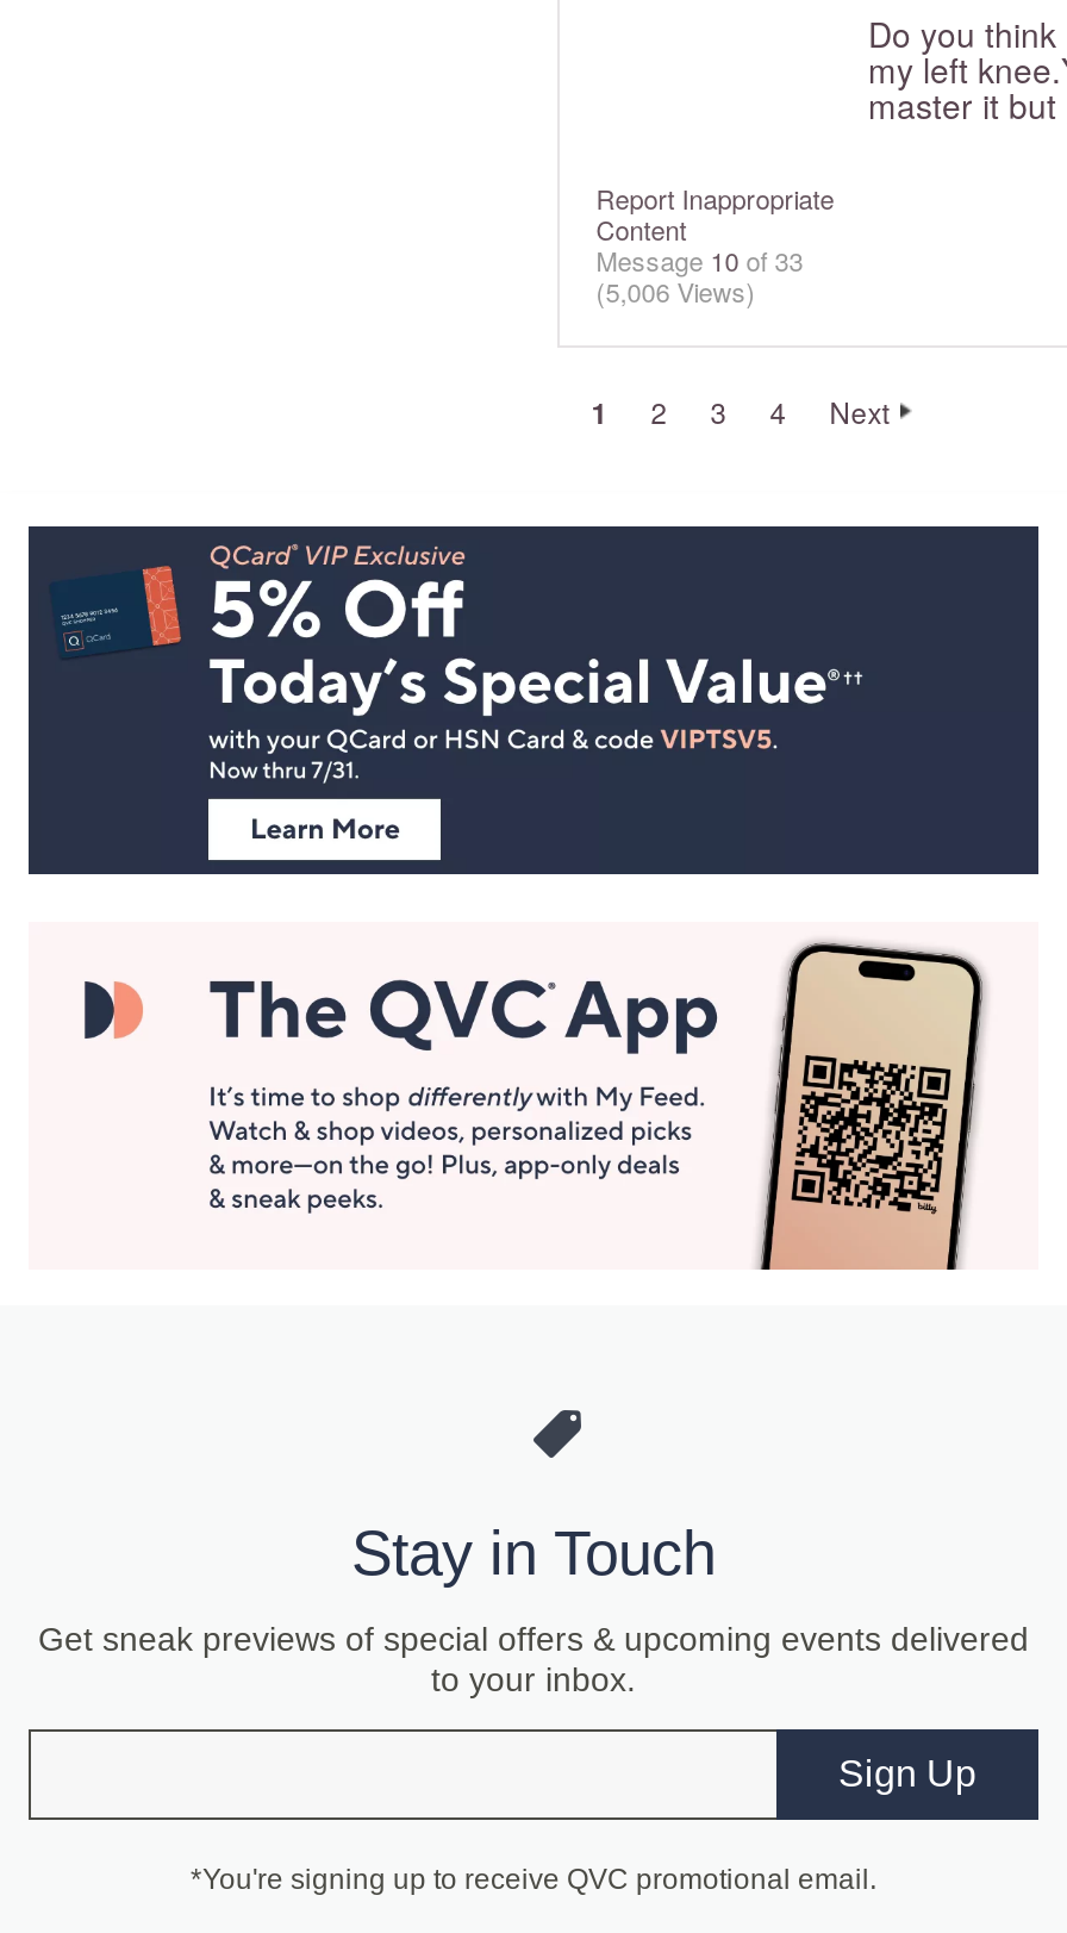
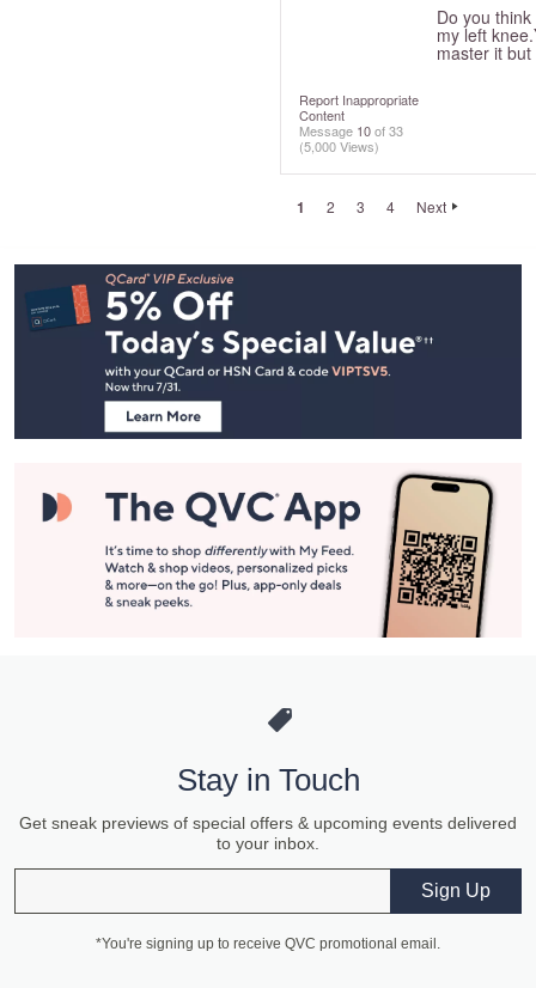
[596,272,755,310] (5,006 Views) -> [299,136,380,155] (5,000 Views)

